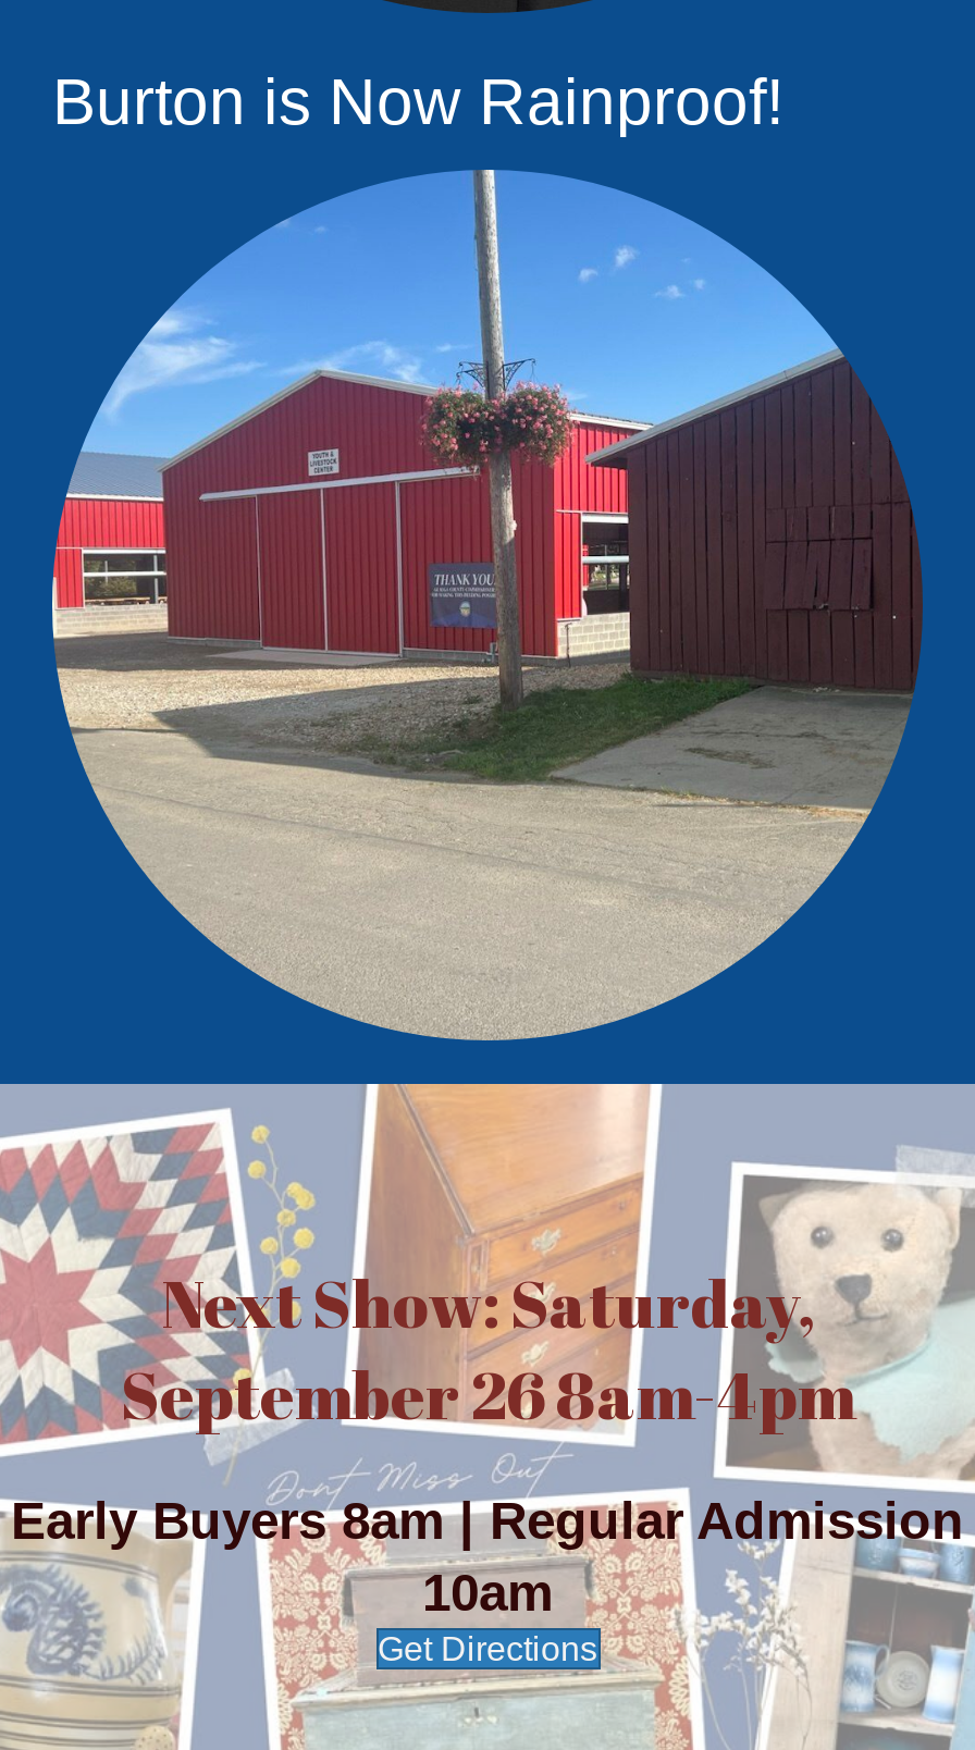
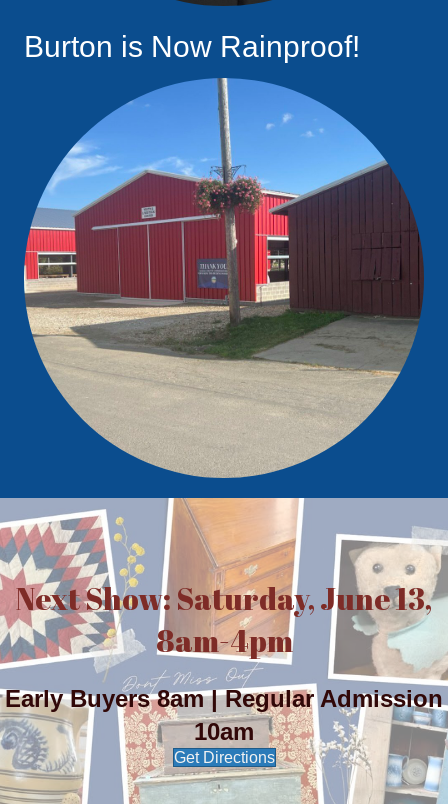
[121,1258,854,1439] Next Show: Saturday, | September 26 8am-4pm -> [16,578,432,661] Next Show: Saturday, June 13, | 8am-4pm

